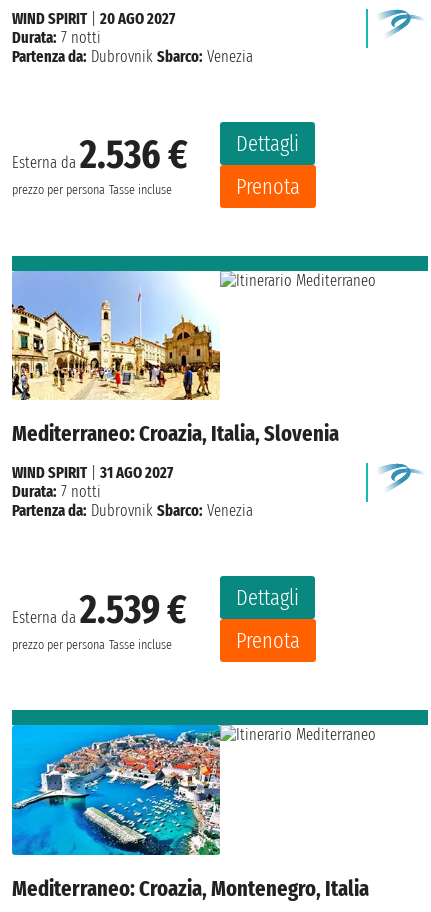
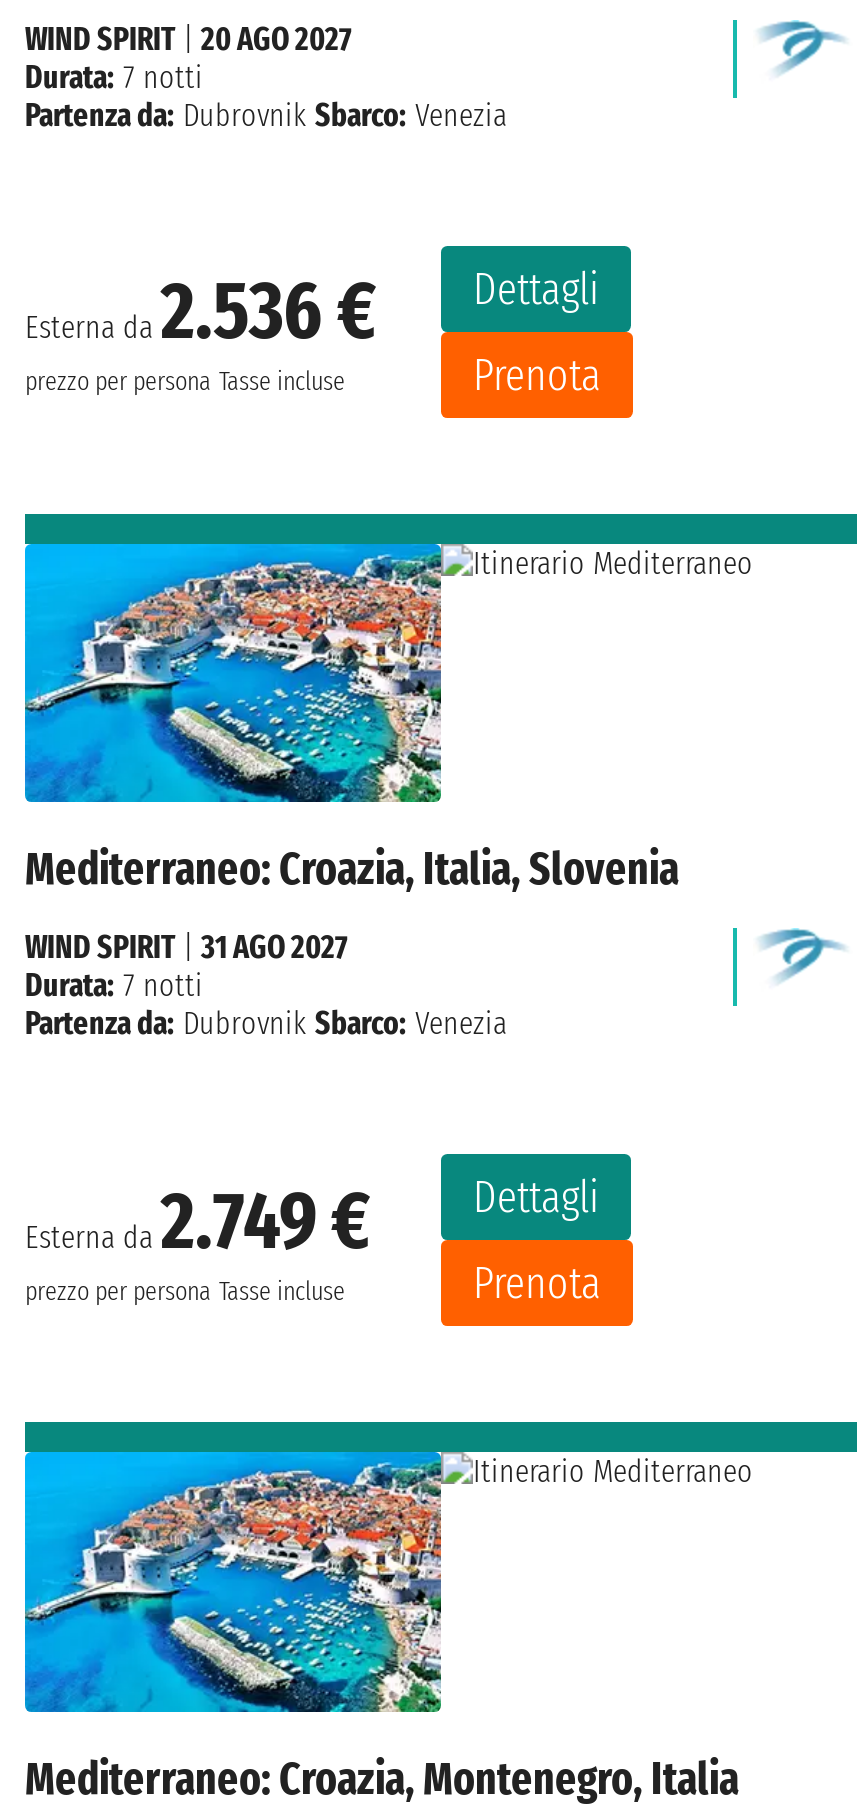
[11,270,221,401] [image] -> [23,542,443,804] [image]
[12,584,299,634] Esterna da2.539 € Dettagli -> [25,1171,599,1270] Esterna da2.749 € Dettagli

